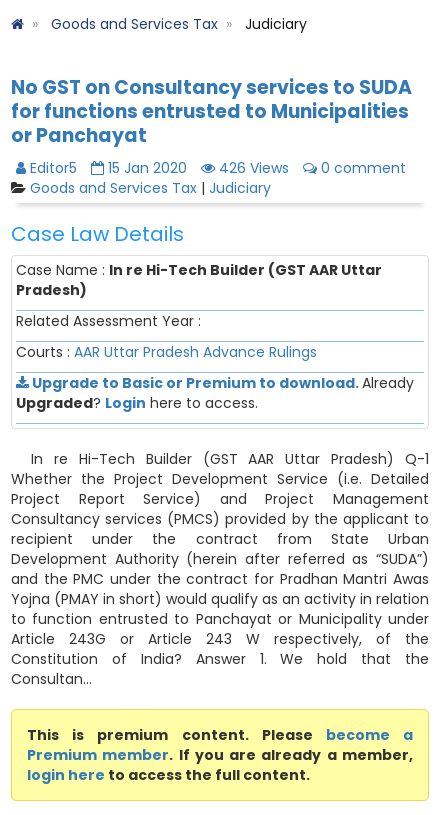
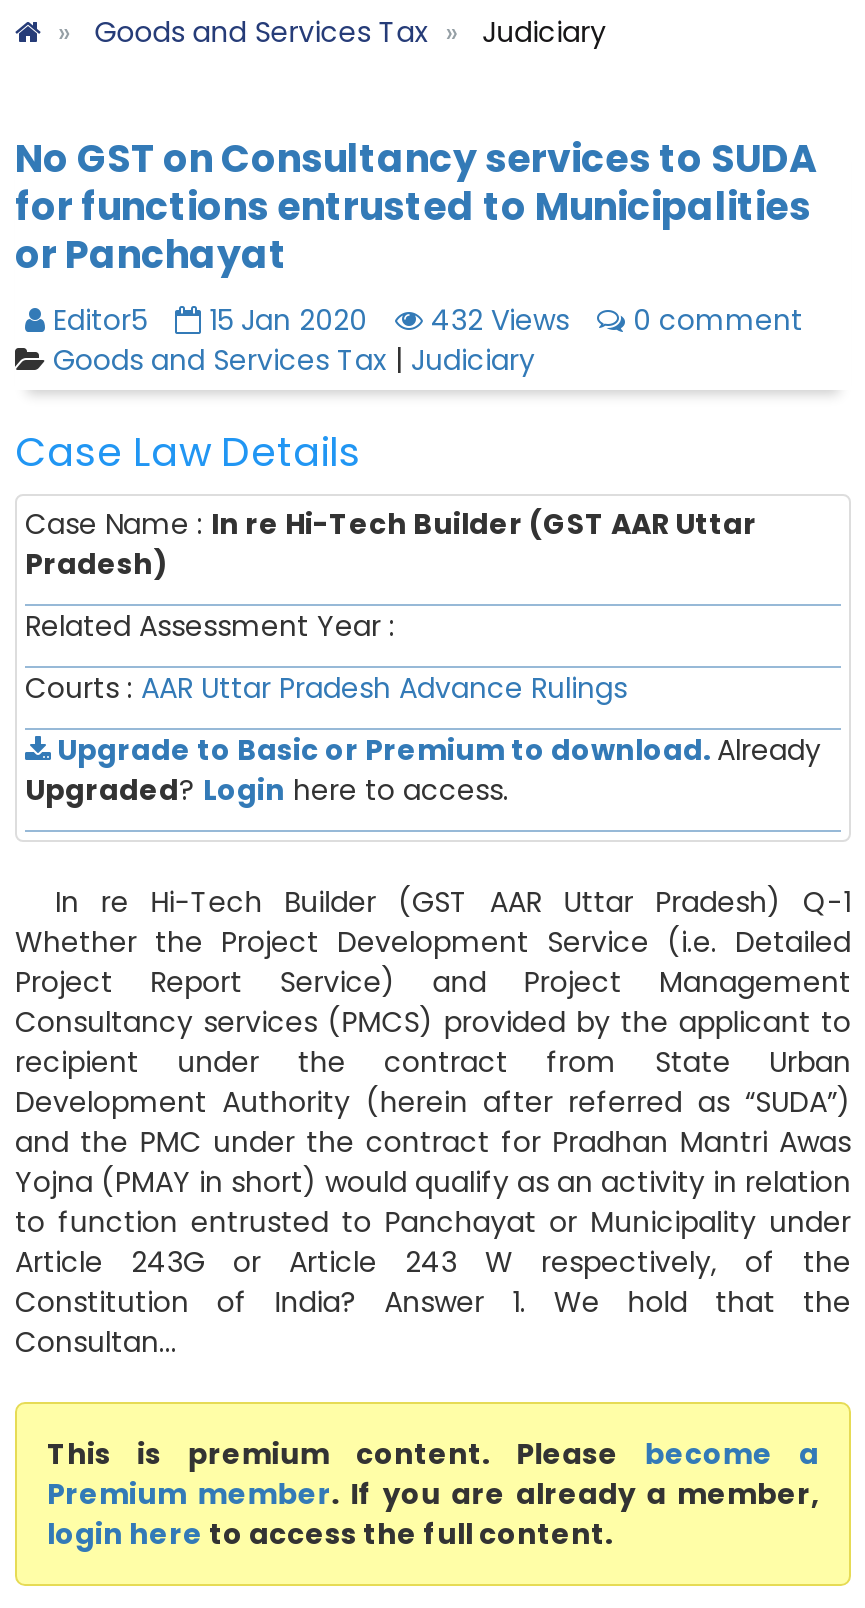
[26,158,406,178] Editor5 15 Jan 2020 426 Views 0 comment -> [45,300,803,340] Editor5 15 Jan 2020 432 Views 0 comment

